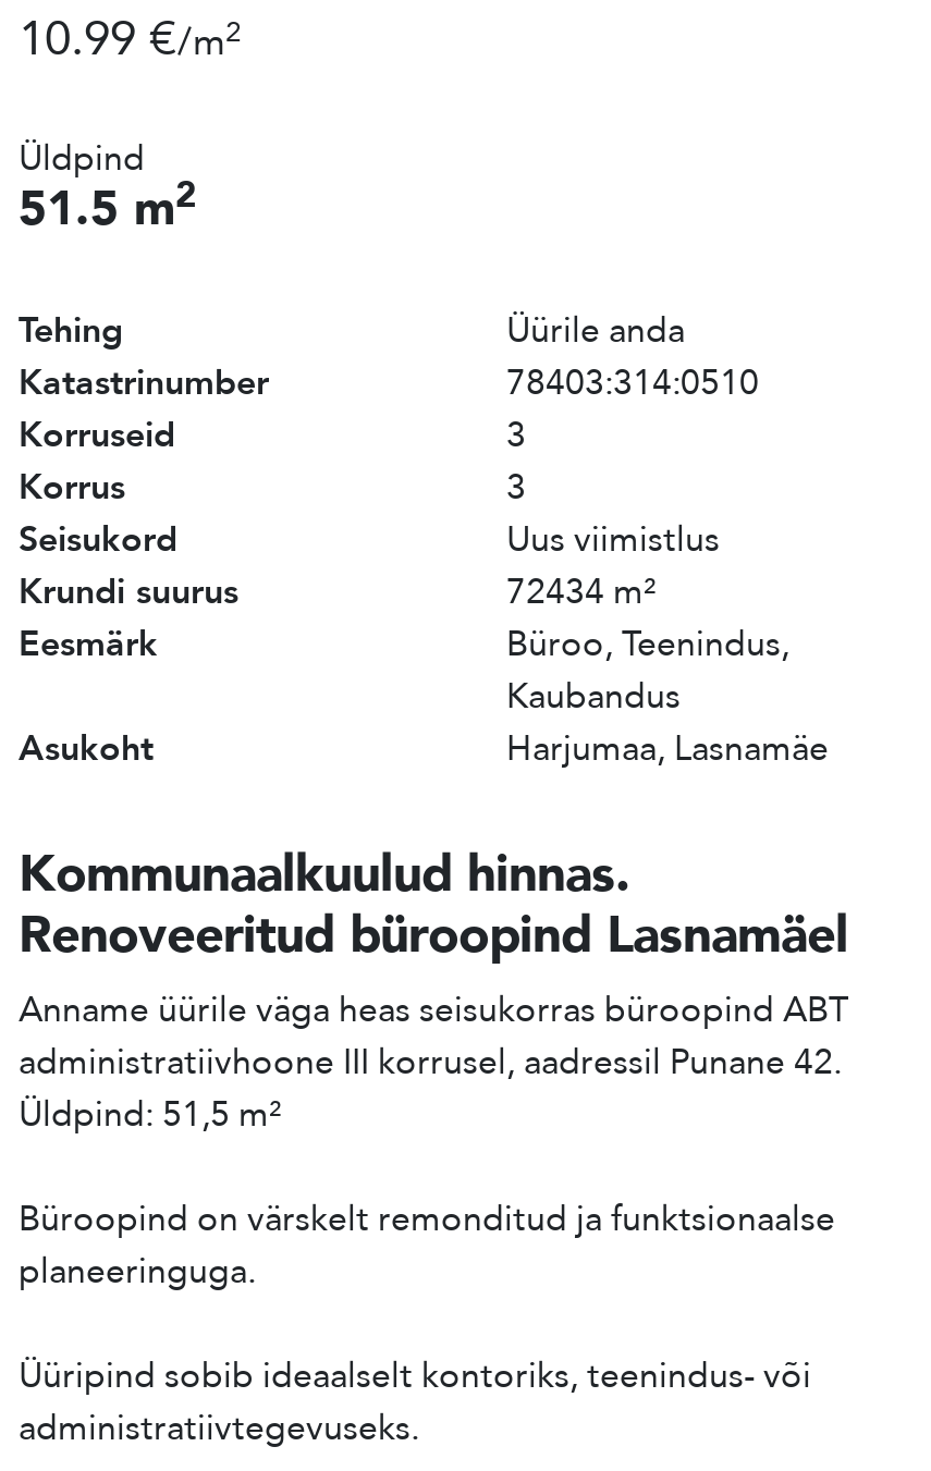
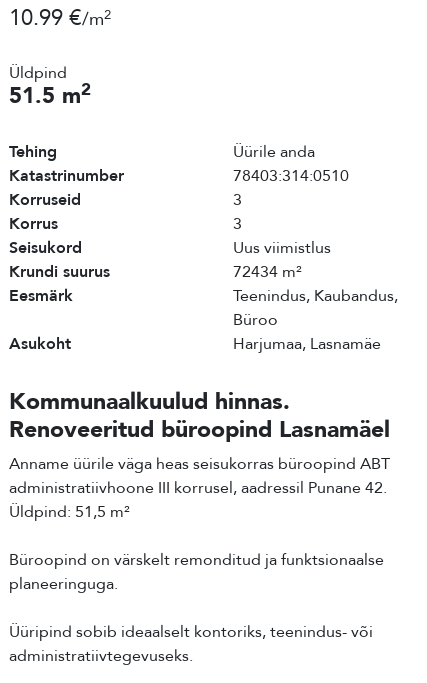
[506,621,789,721] Büroo, Teenindus, | Kaubandus -> [233,285,398,331] Teenindus, Kaubandus, | Büroo

